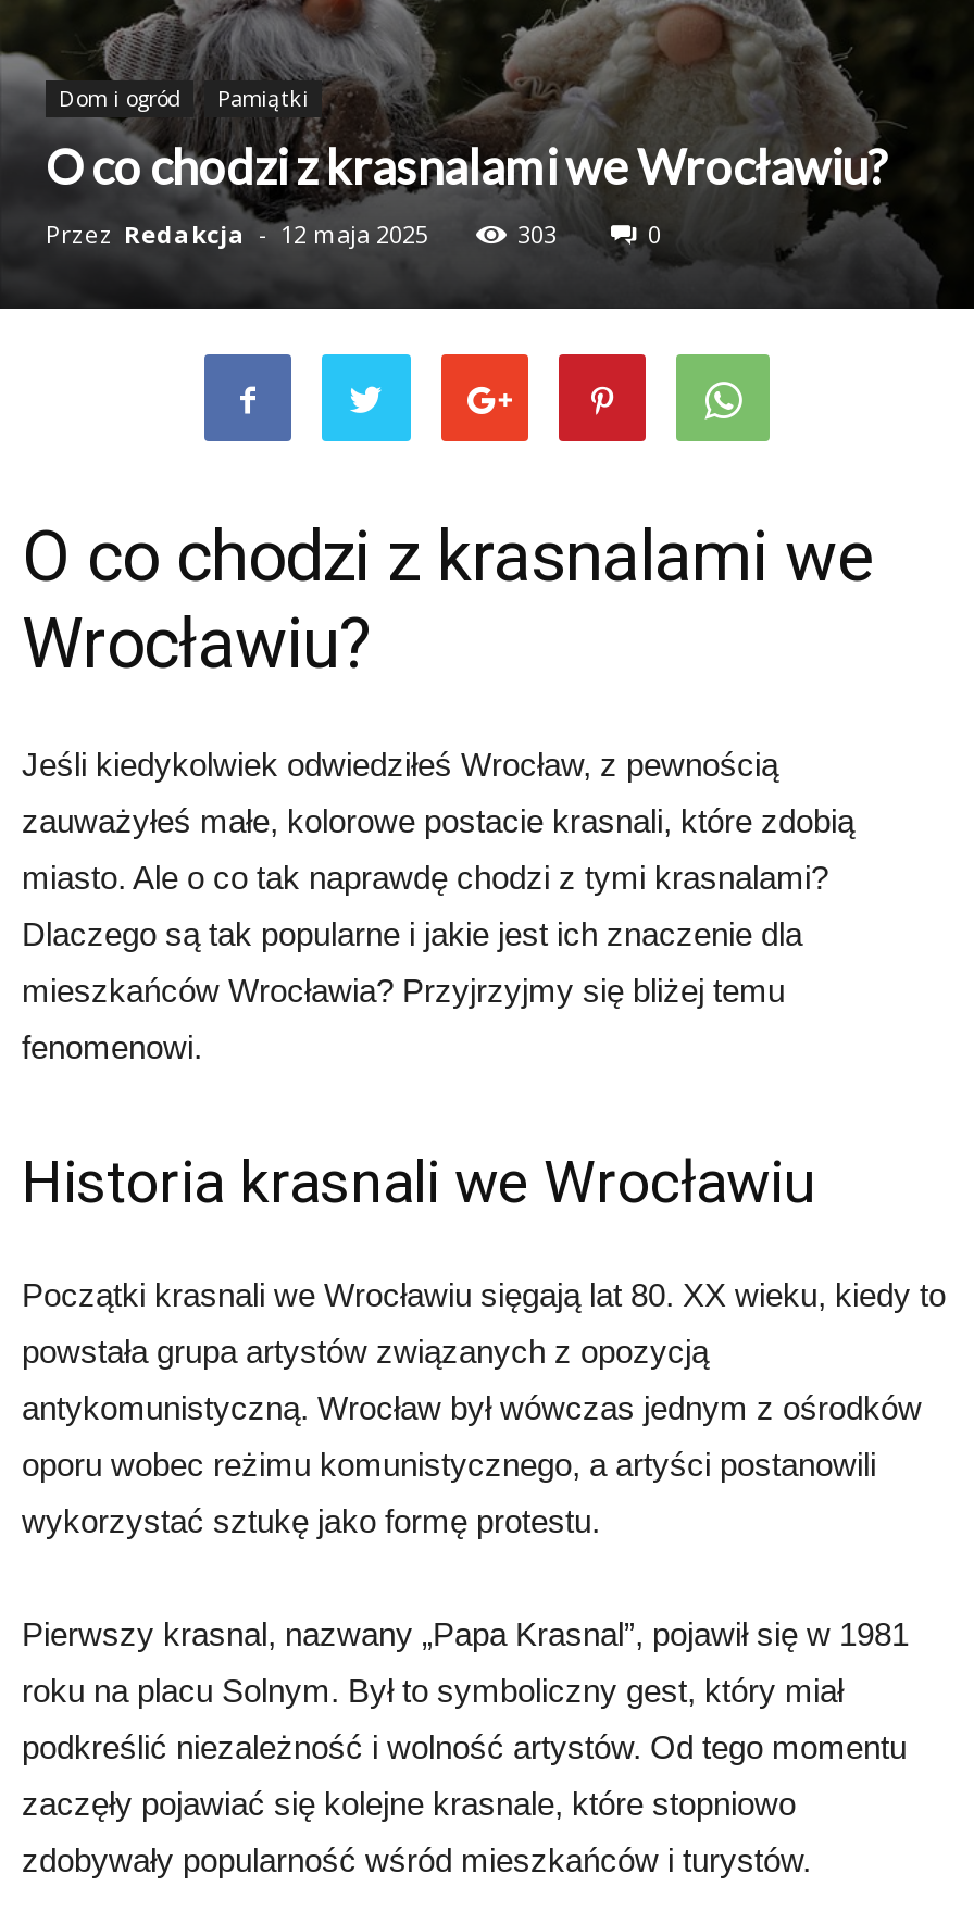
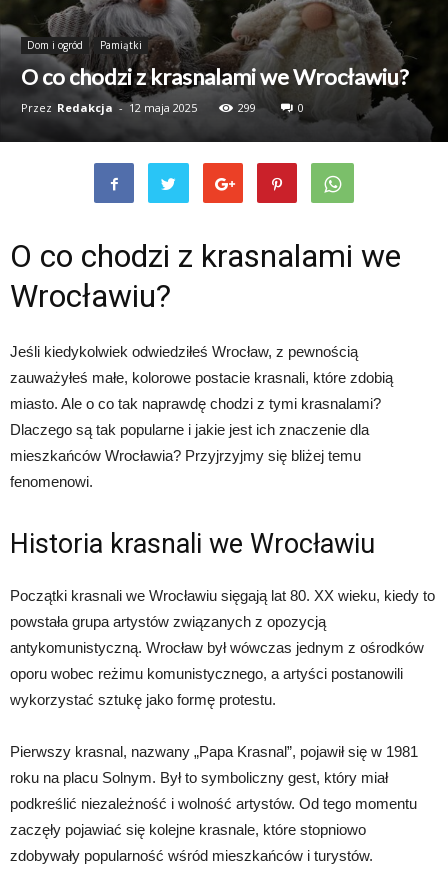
[517,217,557,249] 303 -> [238,100,256,115] 299

